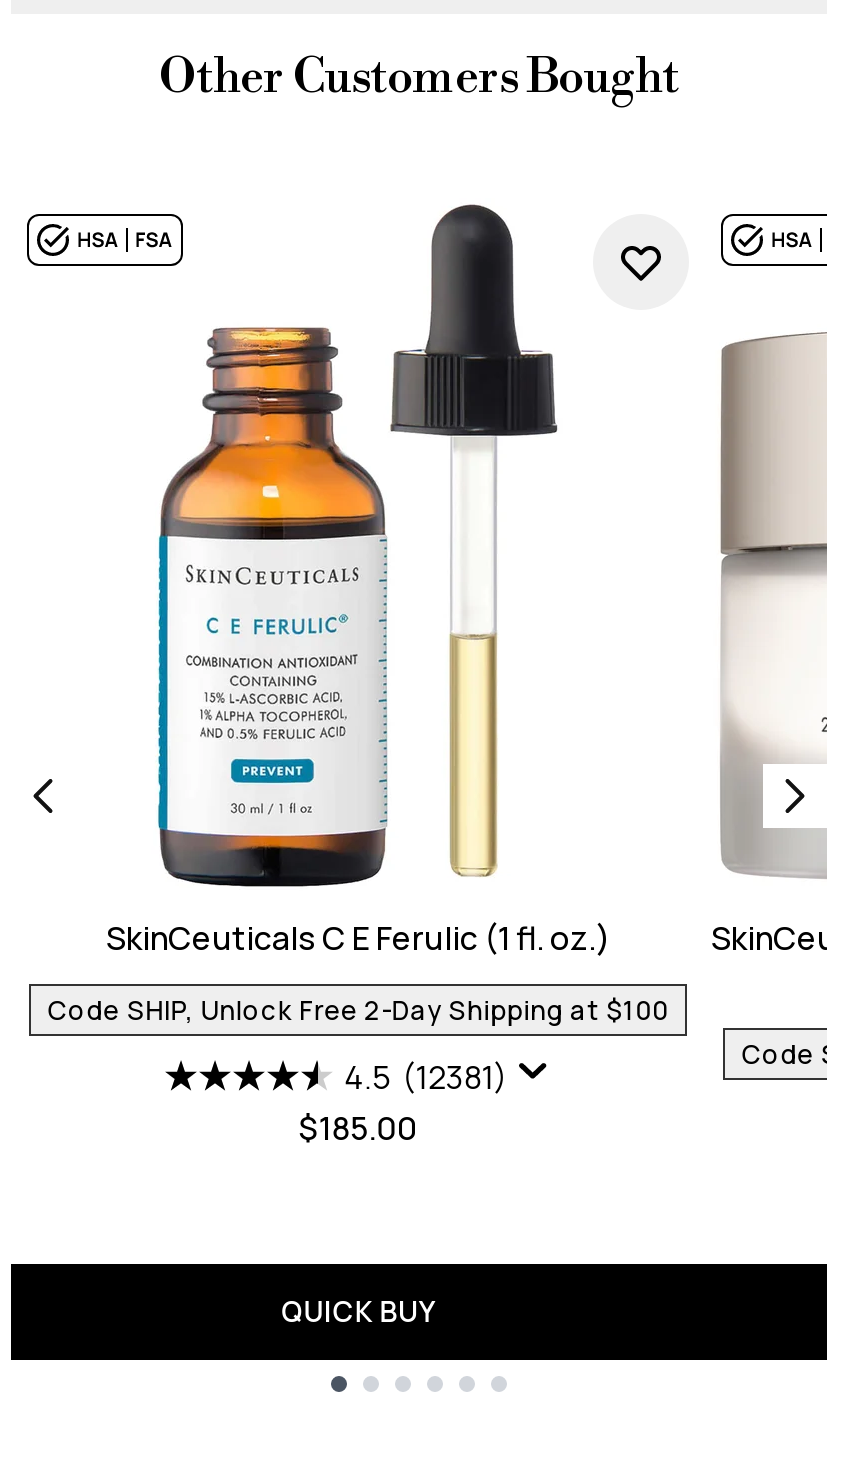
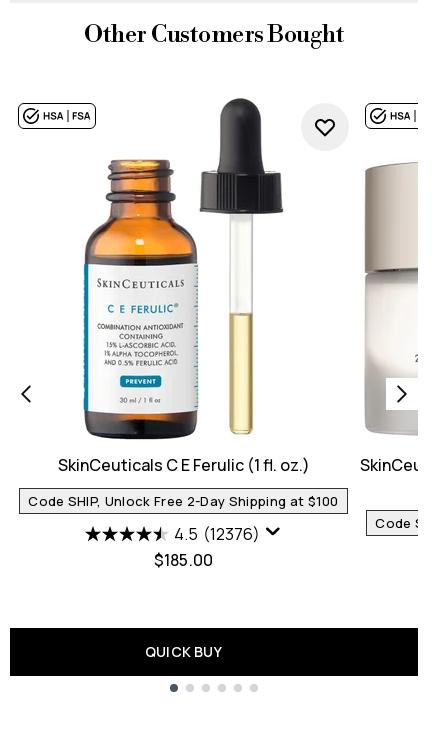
[344,1054,508,1098] 4.5 (12381) -> [174,523,260,545] 4.5 (12376)

